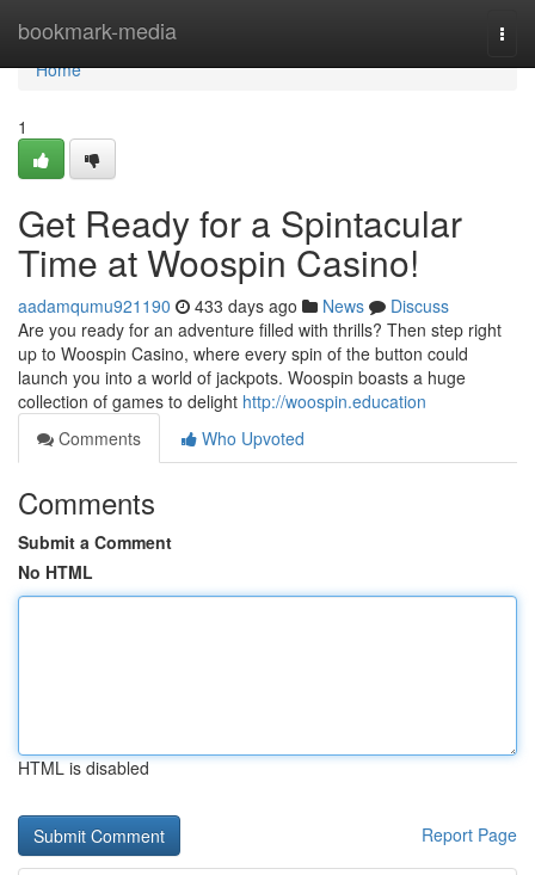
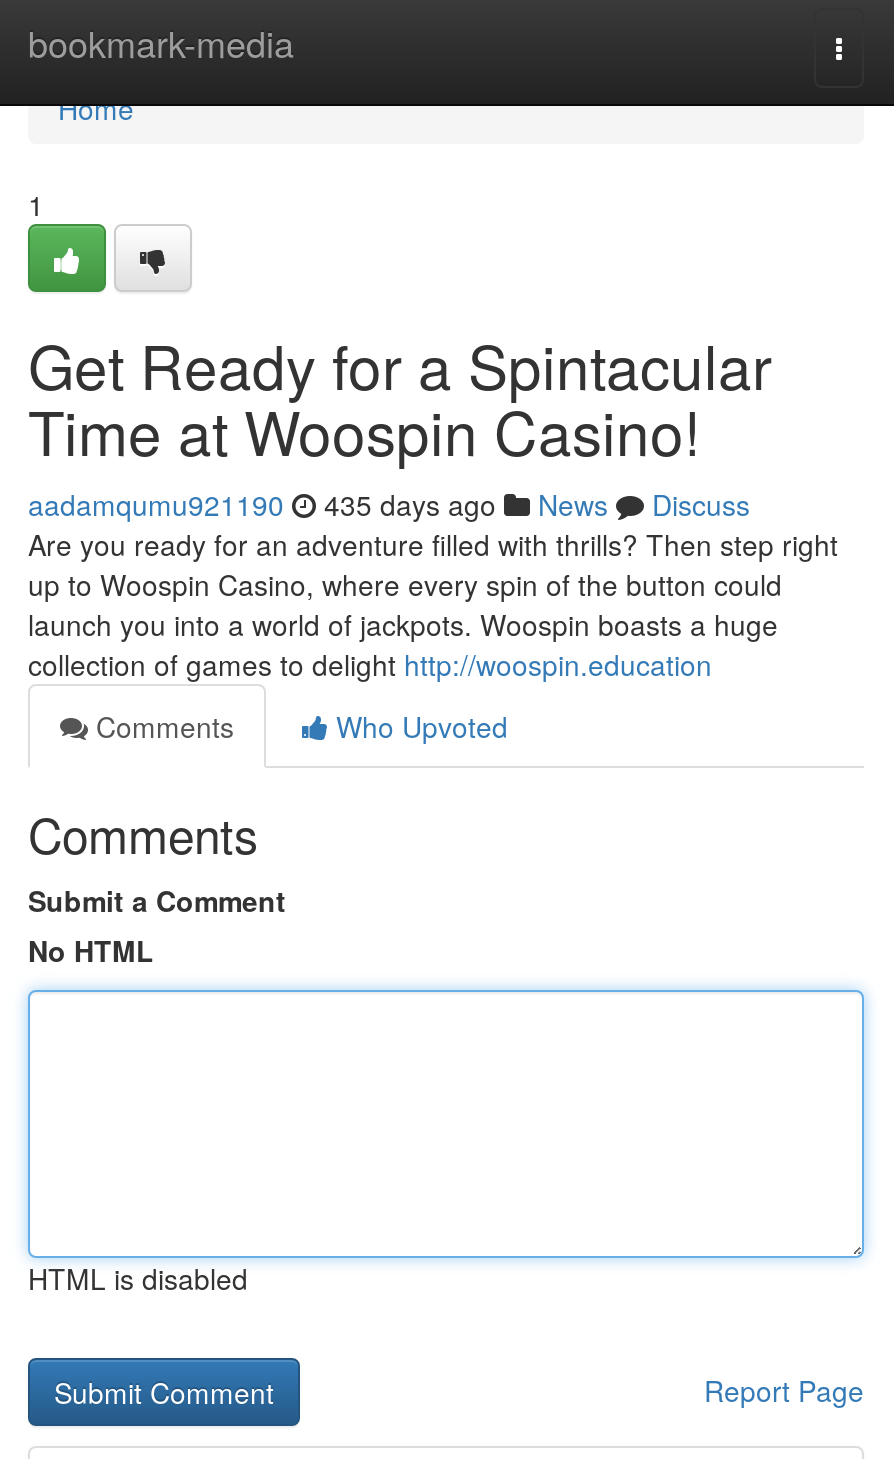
[18,294,449,318] aadamqumu921190 433 days ago News Discuss -> [28,484,750,524] aadamqumu921190 435 days ago News Discuss

